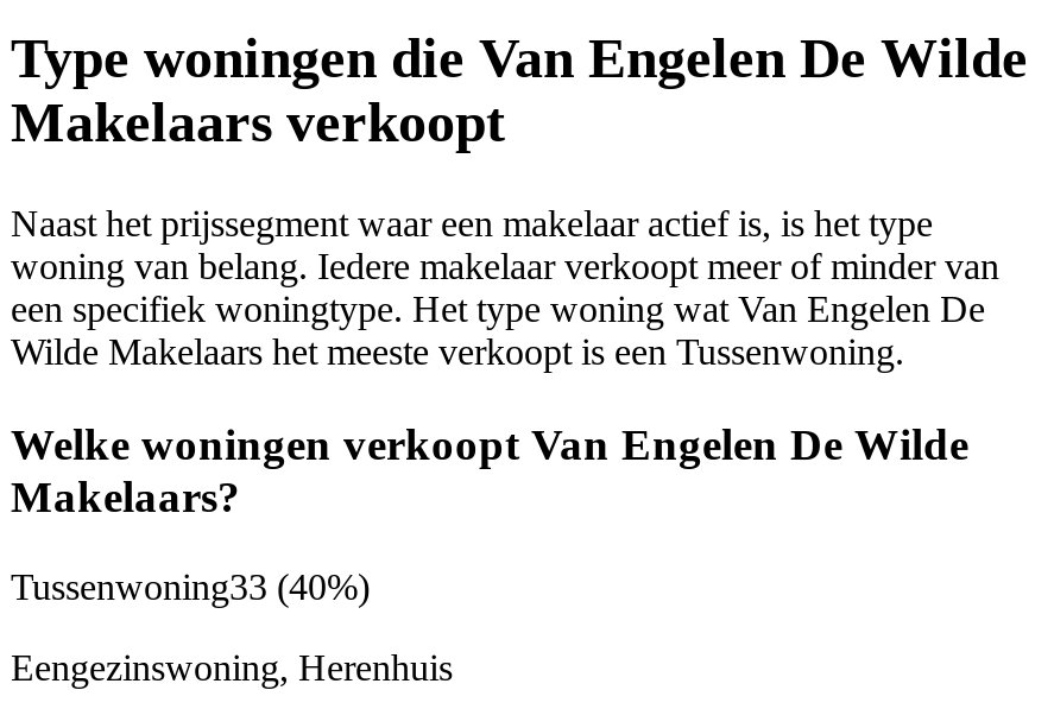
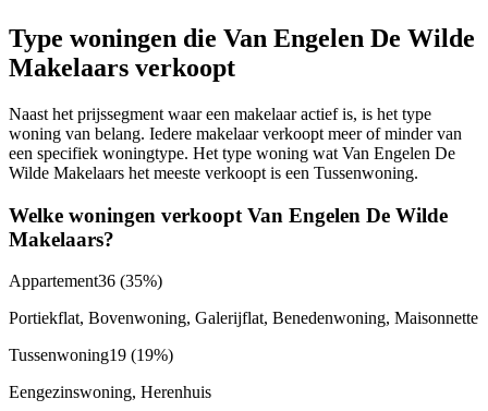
[11,567,370,608] Tussenwoning33 (40%) -> [9,272,478,365] Appartement36 (35%) | Portiekflat, Bovenwoning, Galerijflat, Benedenwoning, Maisonnette | Tussenwoning19 (19%)

